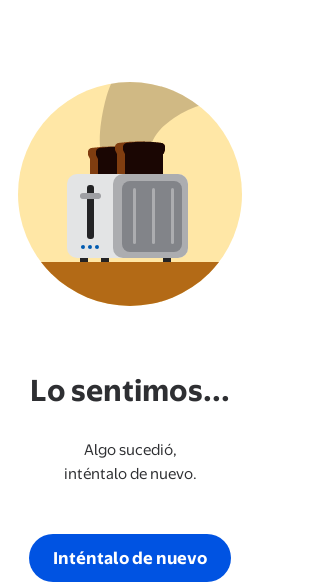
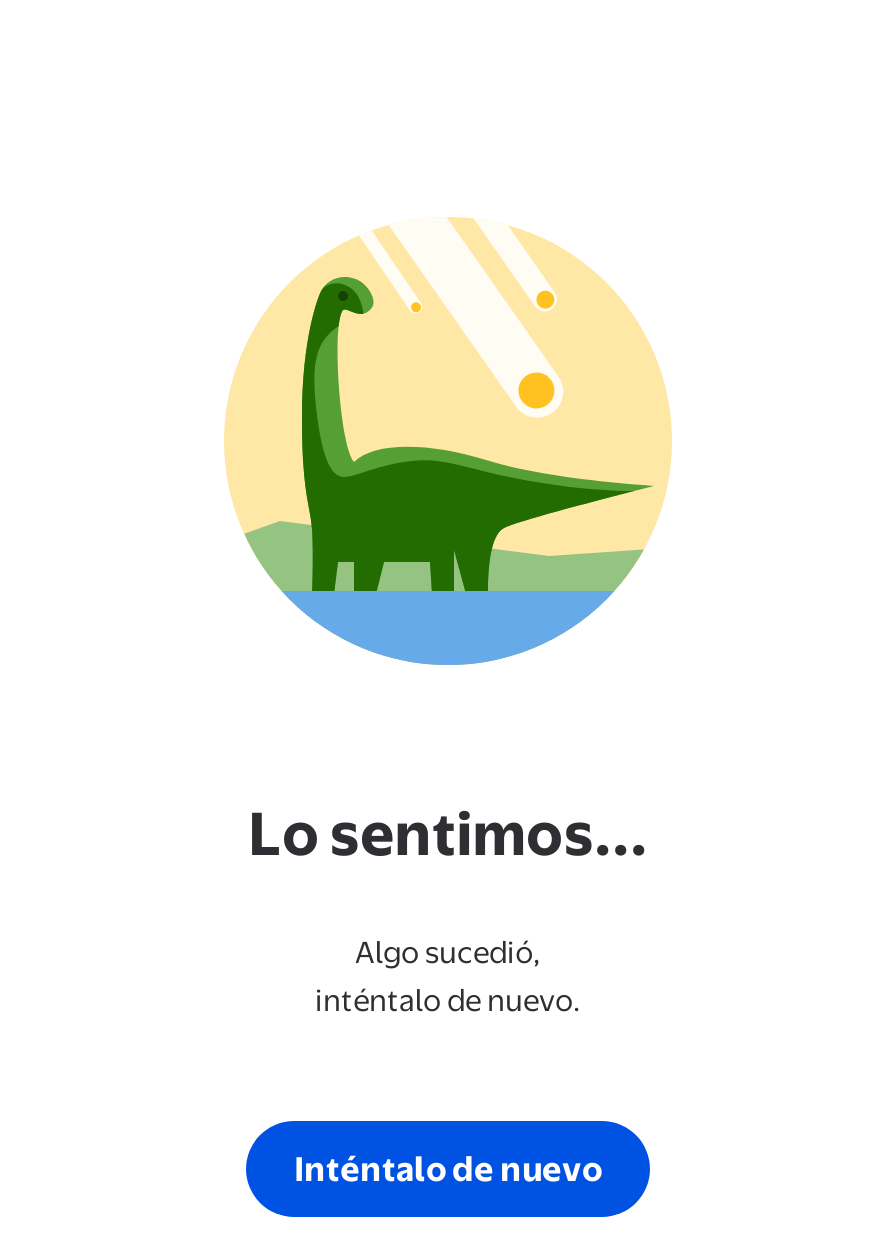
[29,82,229,307] [image] -> [244,219,652,667] [image]

